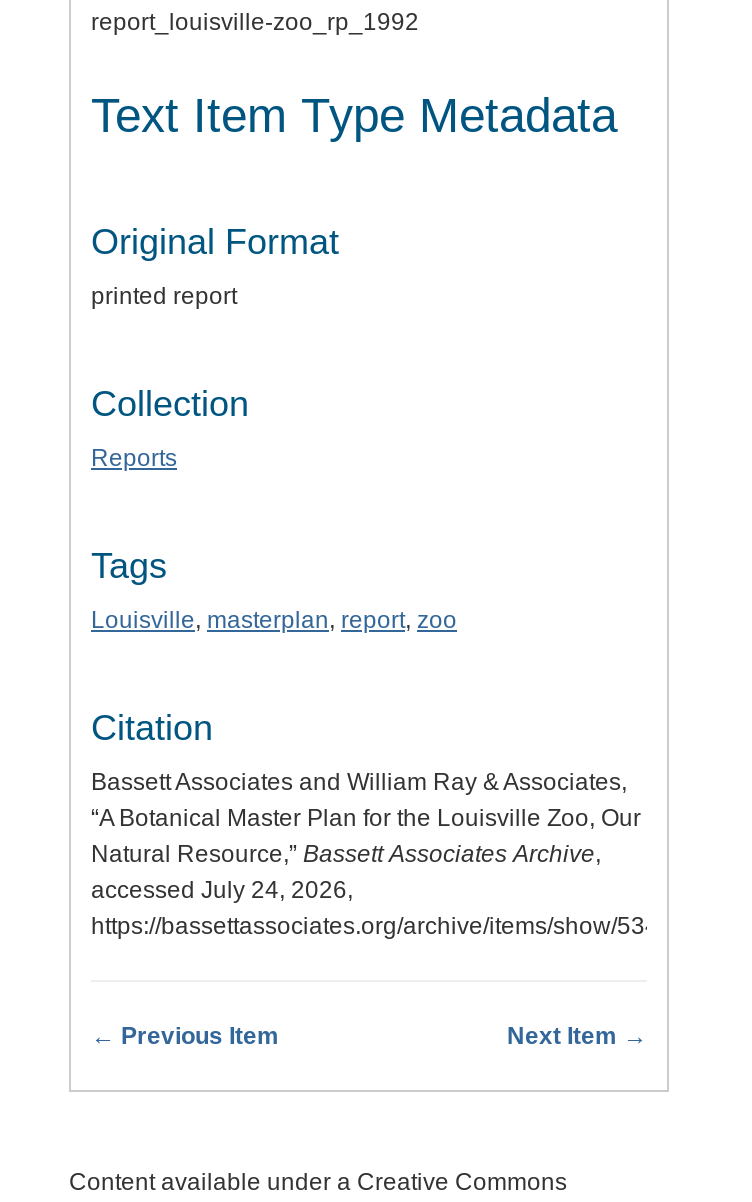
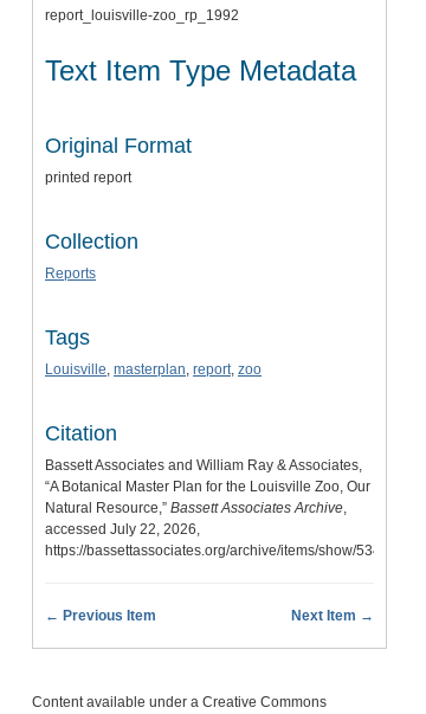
[91,877,353,905] accessed July 24, 2026, -> [45,521,200,538] accessed July 22, 2026,

